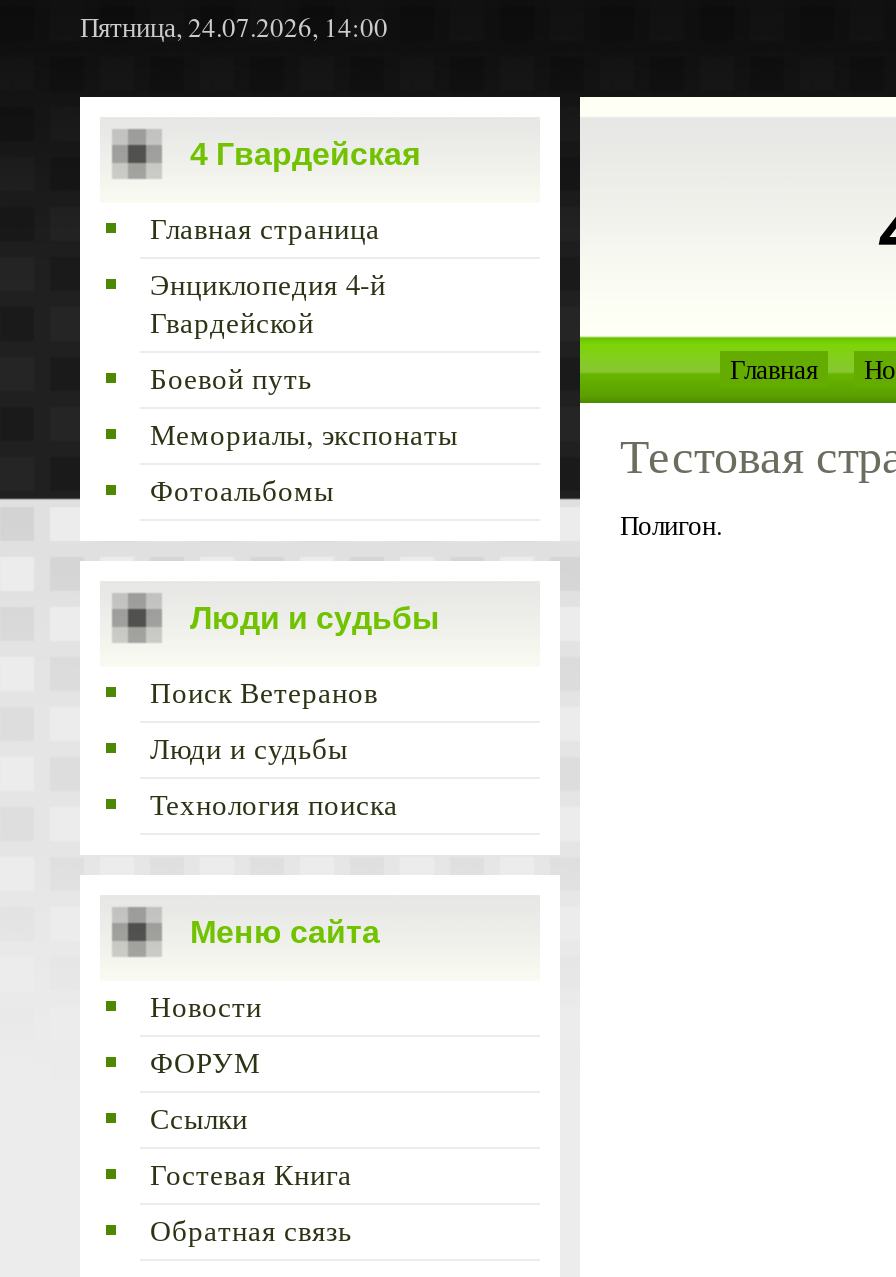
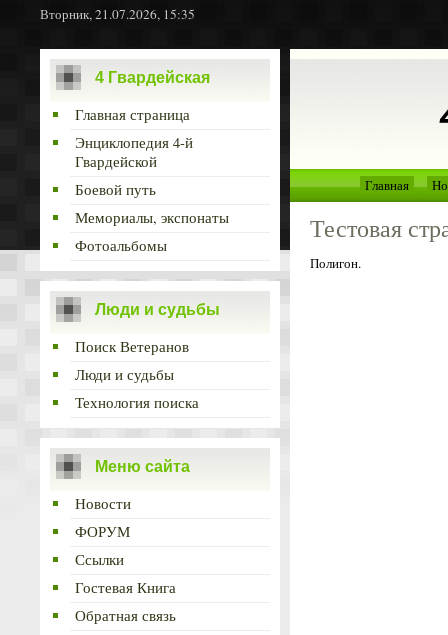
[80,9,388,45] Пятница, 24.07.2026, 14:00 -> [40,5,195,23] Вторник, 21.07.2026, 15:35

